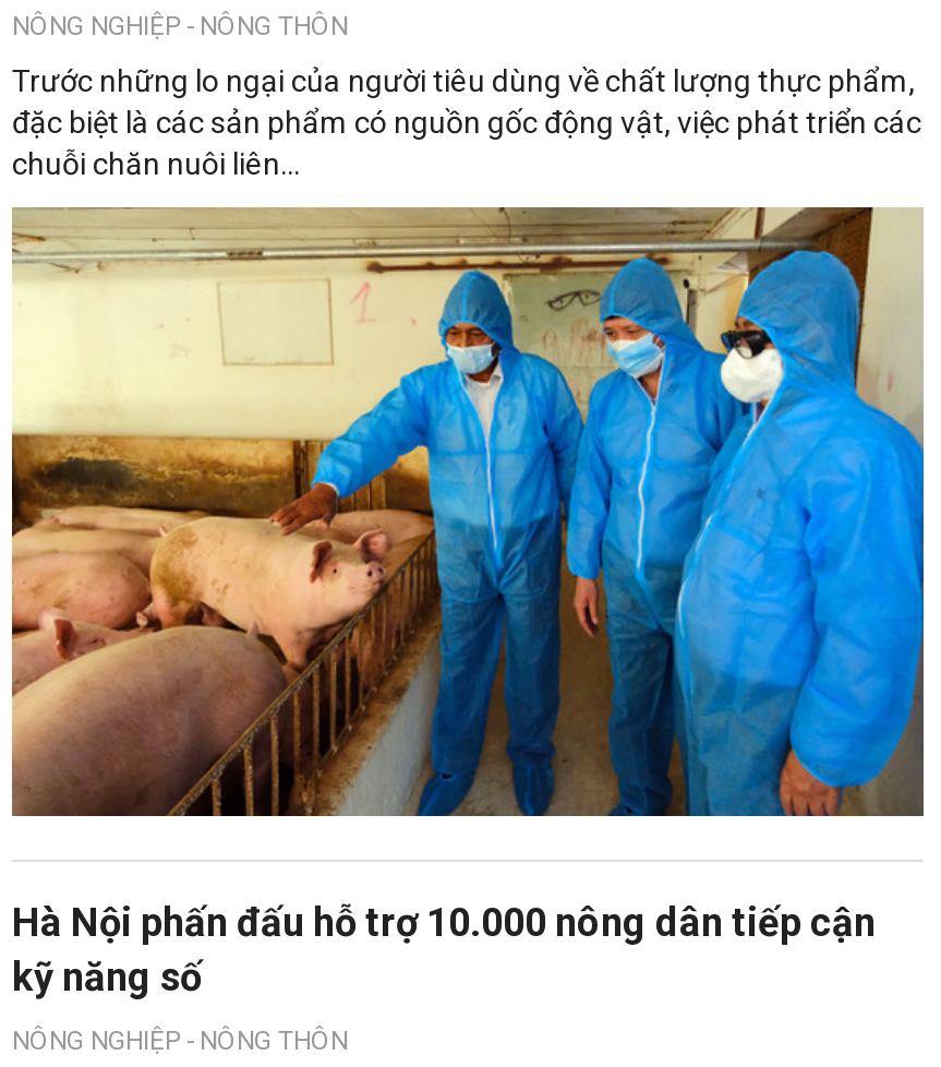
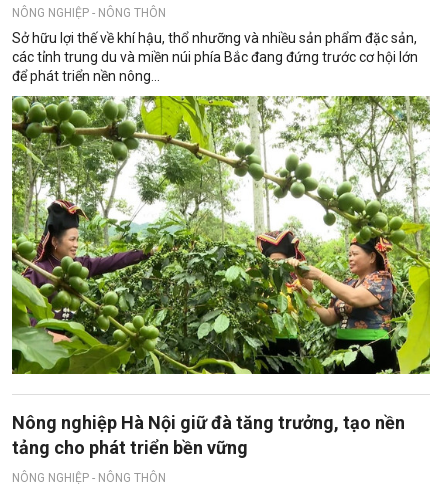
[12,64,921,182] Trước những lo ngại của người tiêu dùng về chất lượng thực phẩm, | đặc biệt là các sản phẩm có nguồn gốc động vật, việc phát triển các | chuỗi chăn nuôi liên... -> [12,30,418,84] Sở hữu lợi thế về khí hậu, thổ nhưỡng và nhiều sản phẩm đặc sản, | các tỉnh trung du và miền núi phía Bắc đang đứng trước cơ hội lớn | để phát triển nền nông...
[10,206,926,999] [image] | Hà Nội phấn đấu hỗ trợ 10.000 nông dân tiếp cận | kỹ năng số -> [11,95,431,458] [image] | Nông nghiệp Hà Nội giữ đà tăng trưởng, tạo nền | tảng cho phát triển bền vững

